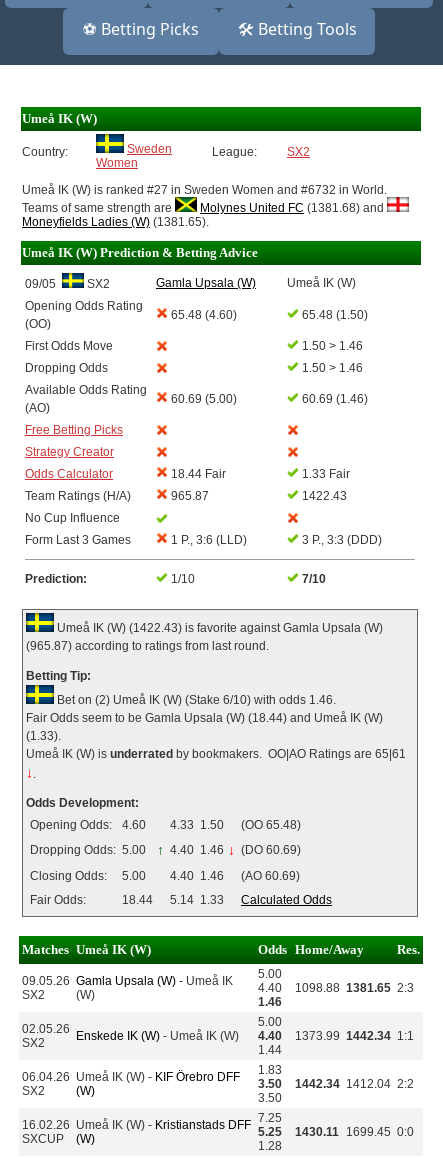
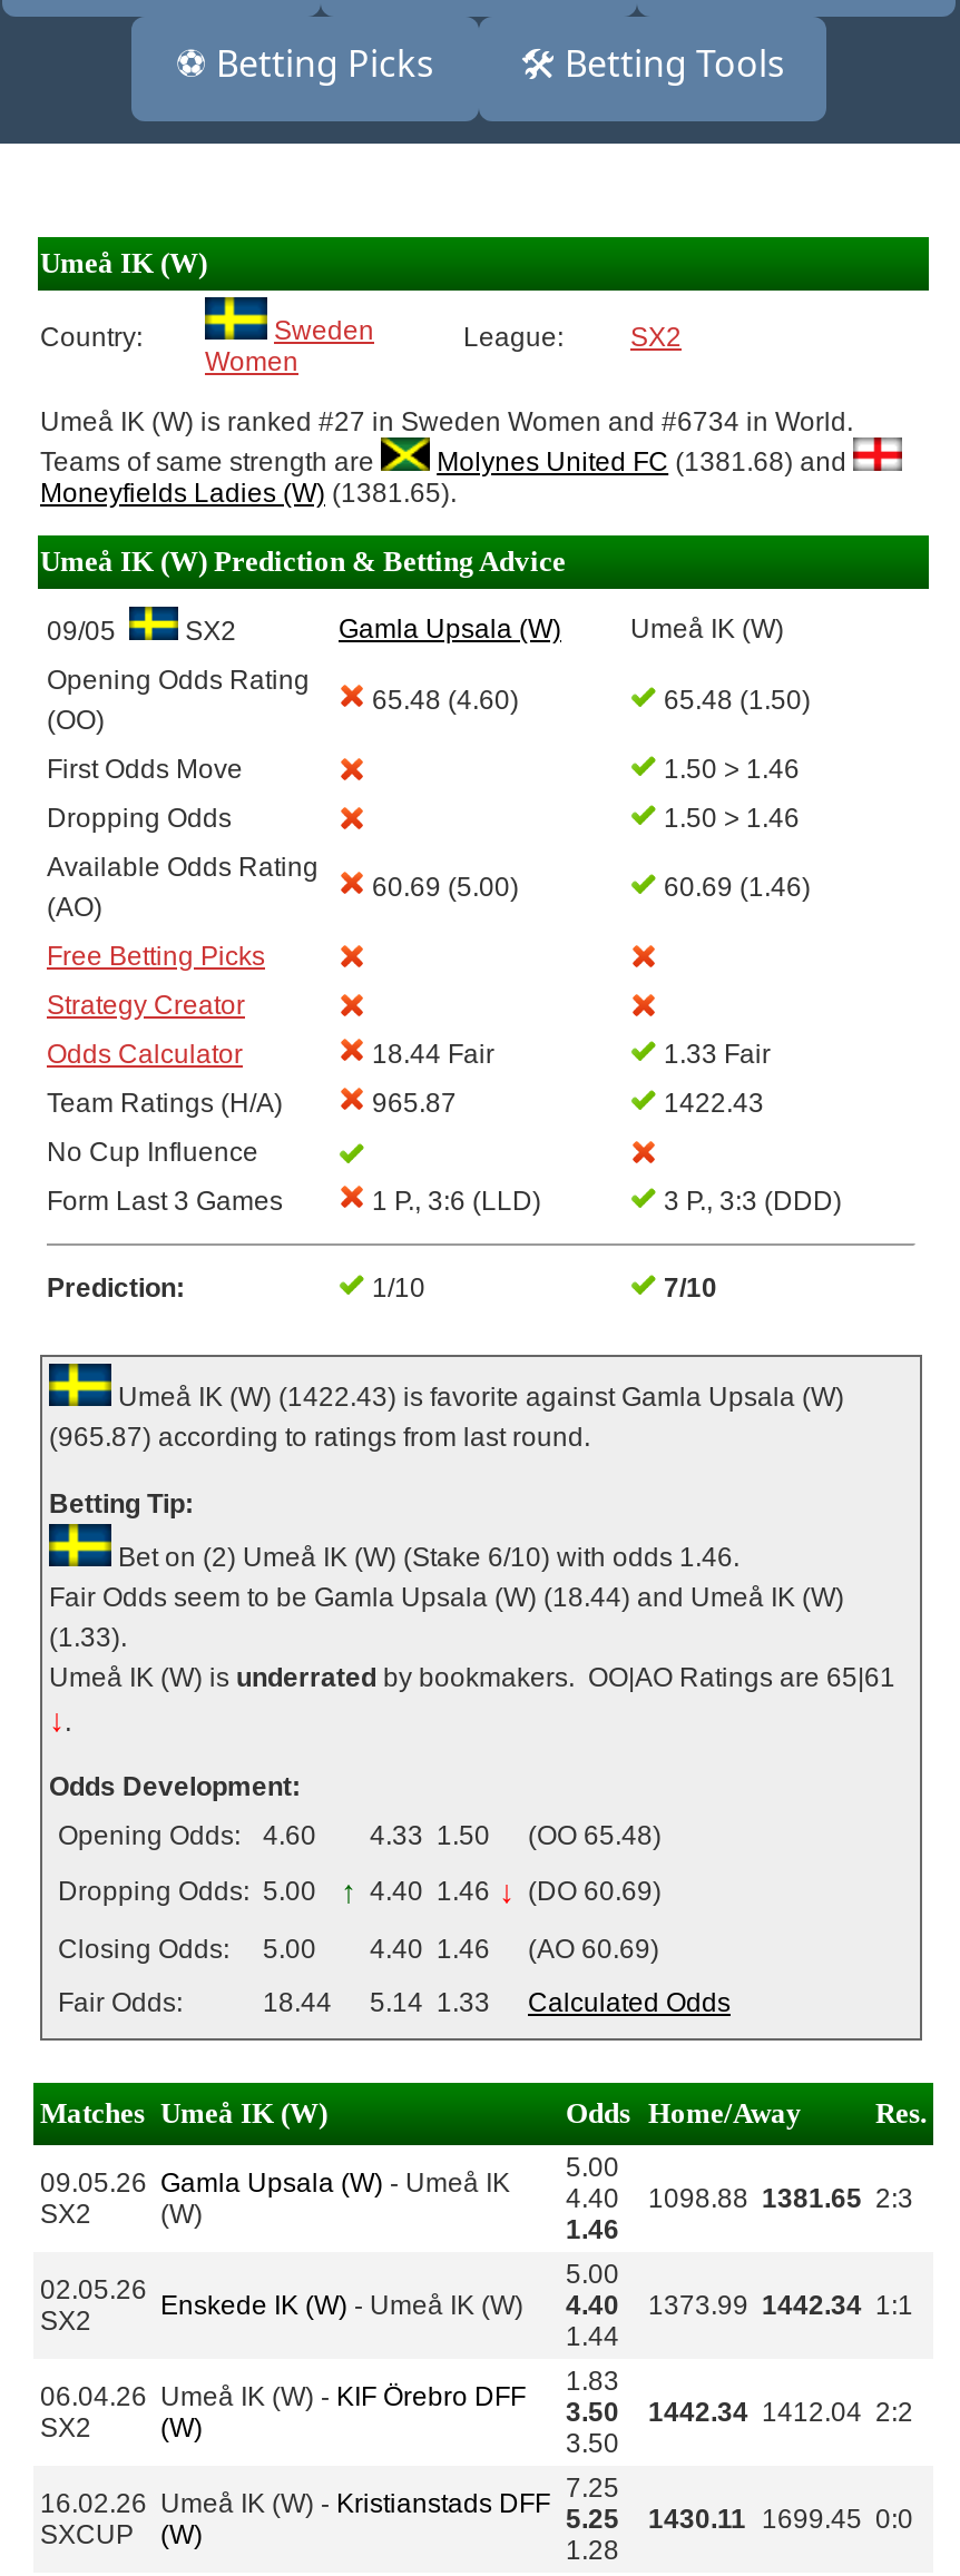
[22,183,387,197] Umeå IK (W) is ranked #27 in Sweden Women and #6732 in World. -> [40,406,853,437] Umeå IK (W) is ranked #27 in Sweden Women and #6734 in World.

